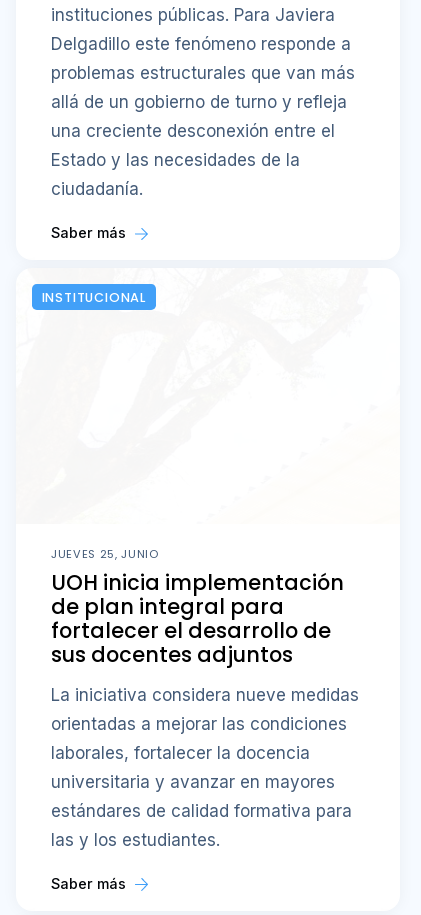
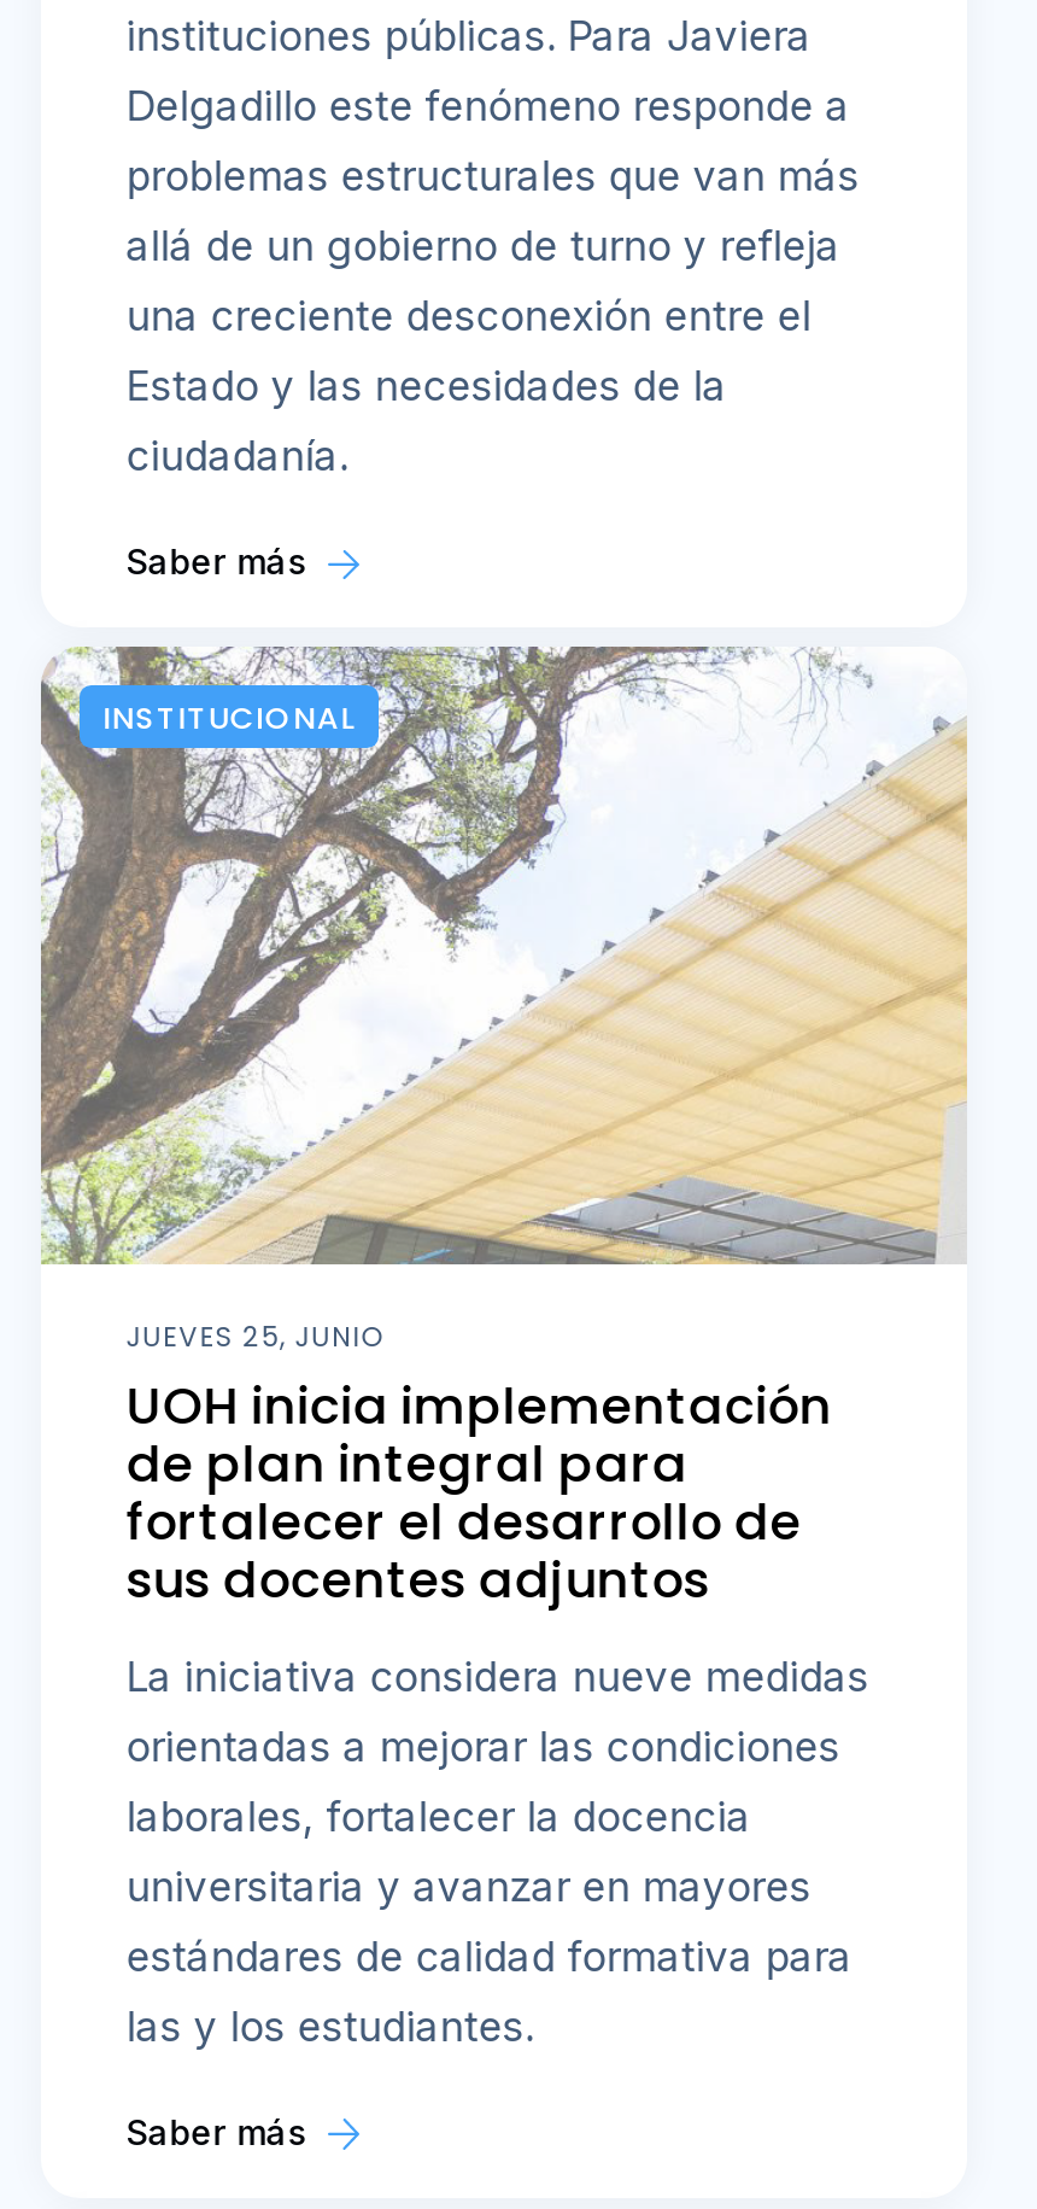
none -> [39,644,969,1267] [image]

